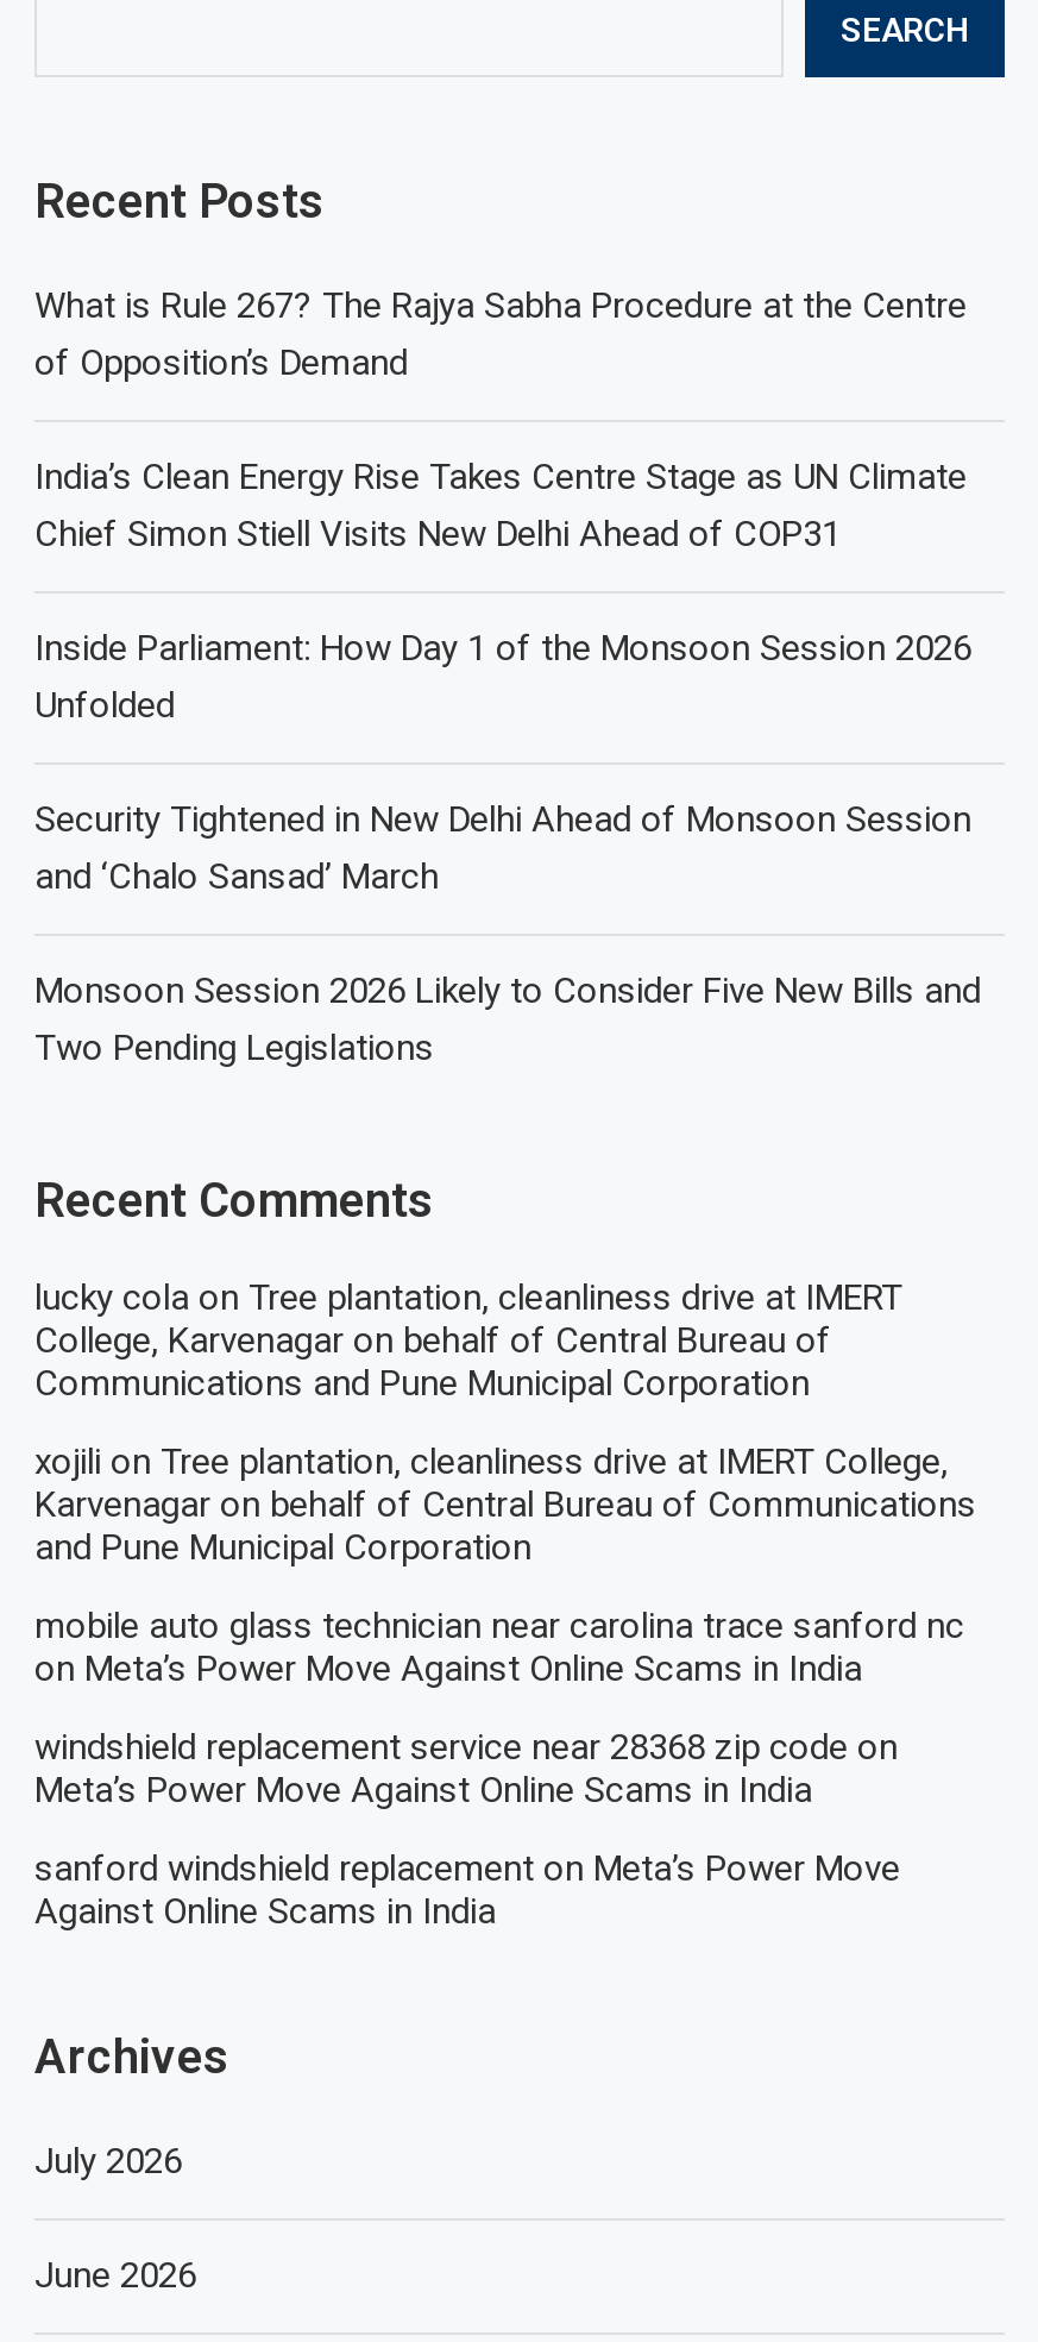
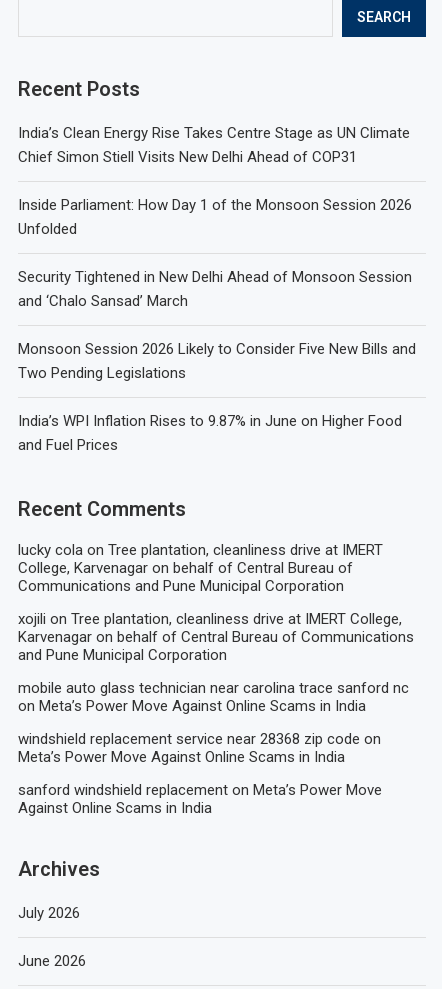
[34,284,967,384] What is Rule 267? The Rajya Sabha Procedure at the Centre | of Opposition’s Demand -> none
moved [34,455,981,1069] -> [18,124,416,382]: India’s Clean Energy Rise Takes Centre Stage as UN Climate | Chief Simon Stiell Visits New Delhi Ahead of COP31 | Inside Parliament: How Day 1 of the Monsoon Session 2026 | Unfolded | Security Tightened in New Delhi Ahead of Monsoon Session | and ‘Chalo Sansad’ March | Monsoon Session 2026 Likely to Consider Five New Bills and | Two Pending Legislations
none -> [18,412,402,454] India’s WPI Inflation Rises to 9.87% in June on Higher Food | and Fuel Prices

